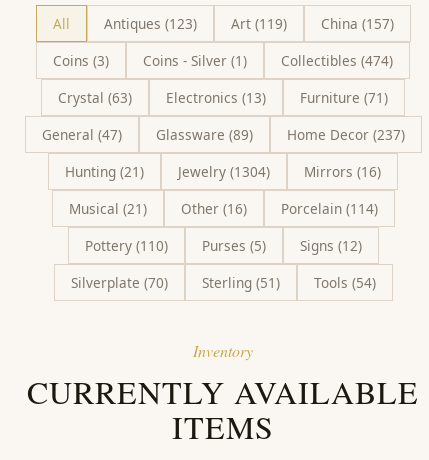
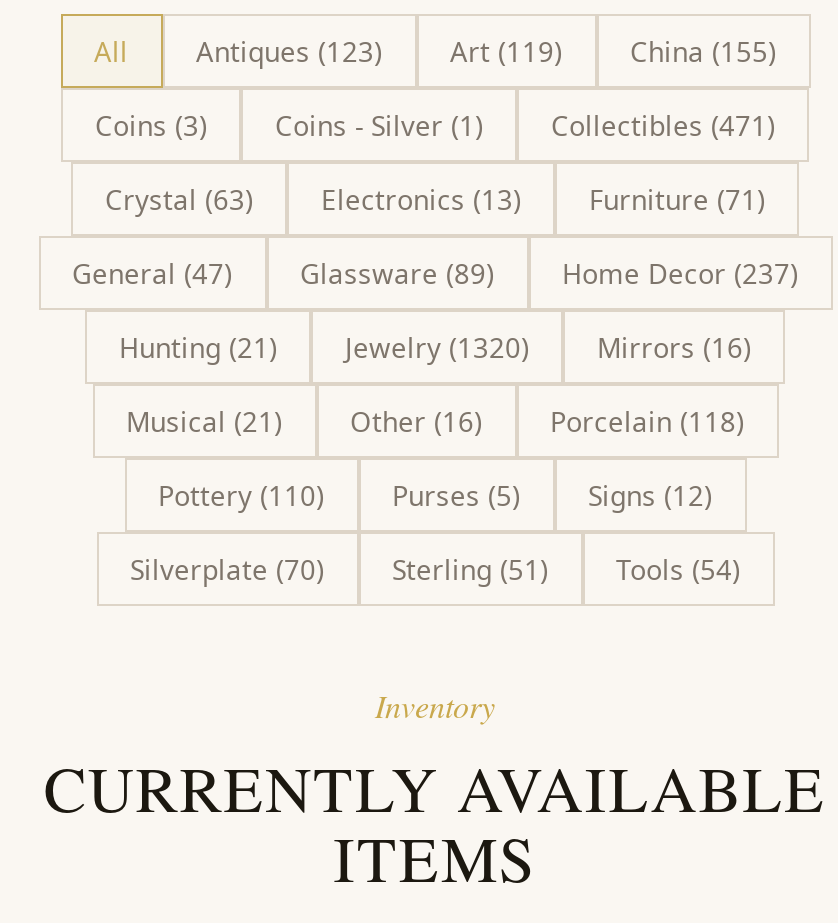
[52,14,393,33] All Antiques (123) Art (119) China (157) -> [94,32,776,70] All Antiques (123) Art (119) China (155)
[281,51,393,70] Collectibles (474) -> [551,106,775,144] Collectibles (471)
[65,162,381,181] Hunting (21) Jewelry (1304) Mirrors (16) -> [119,328,751,366] Hunting (21) Jewelry (1320) Mirrors (16)
[68,199,377,218] Musical (21) Other (16) Porcelain (114) -> [126,402,744,440] Musical (21) Other (16) Porcelain (118)

